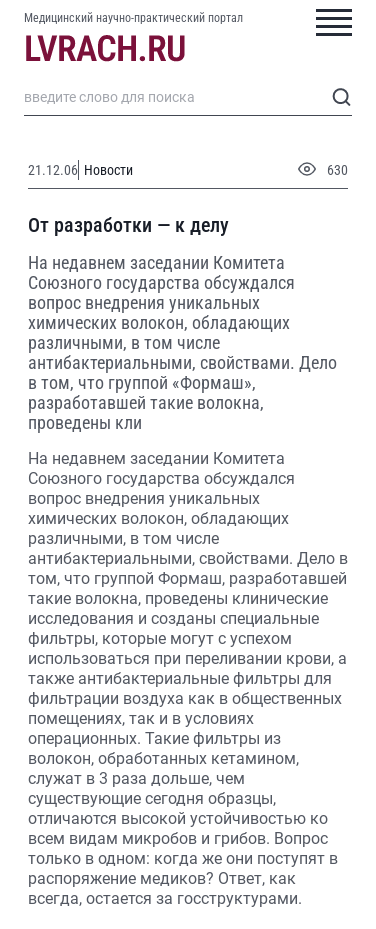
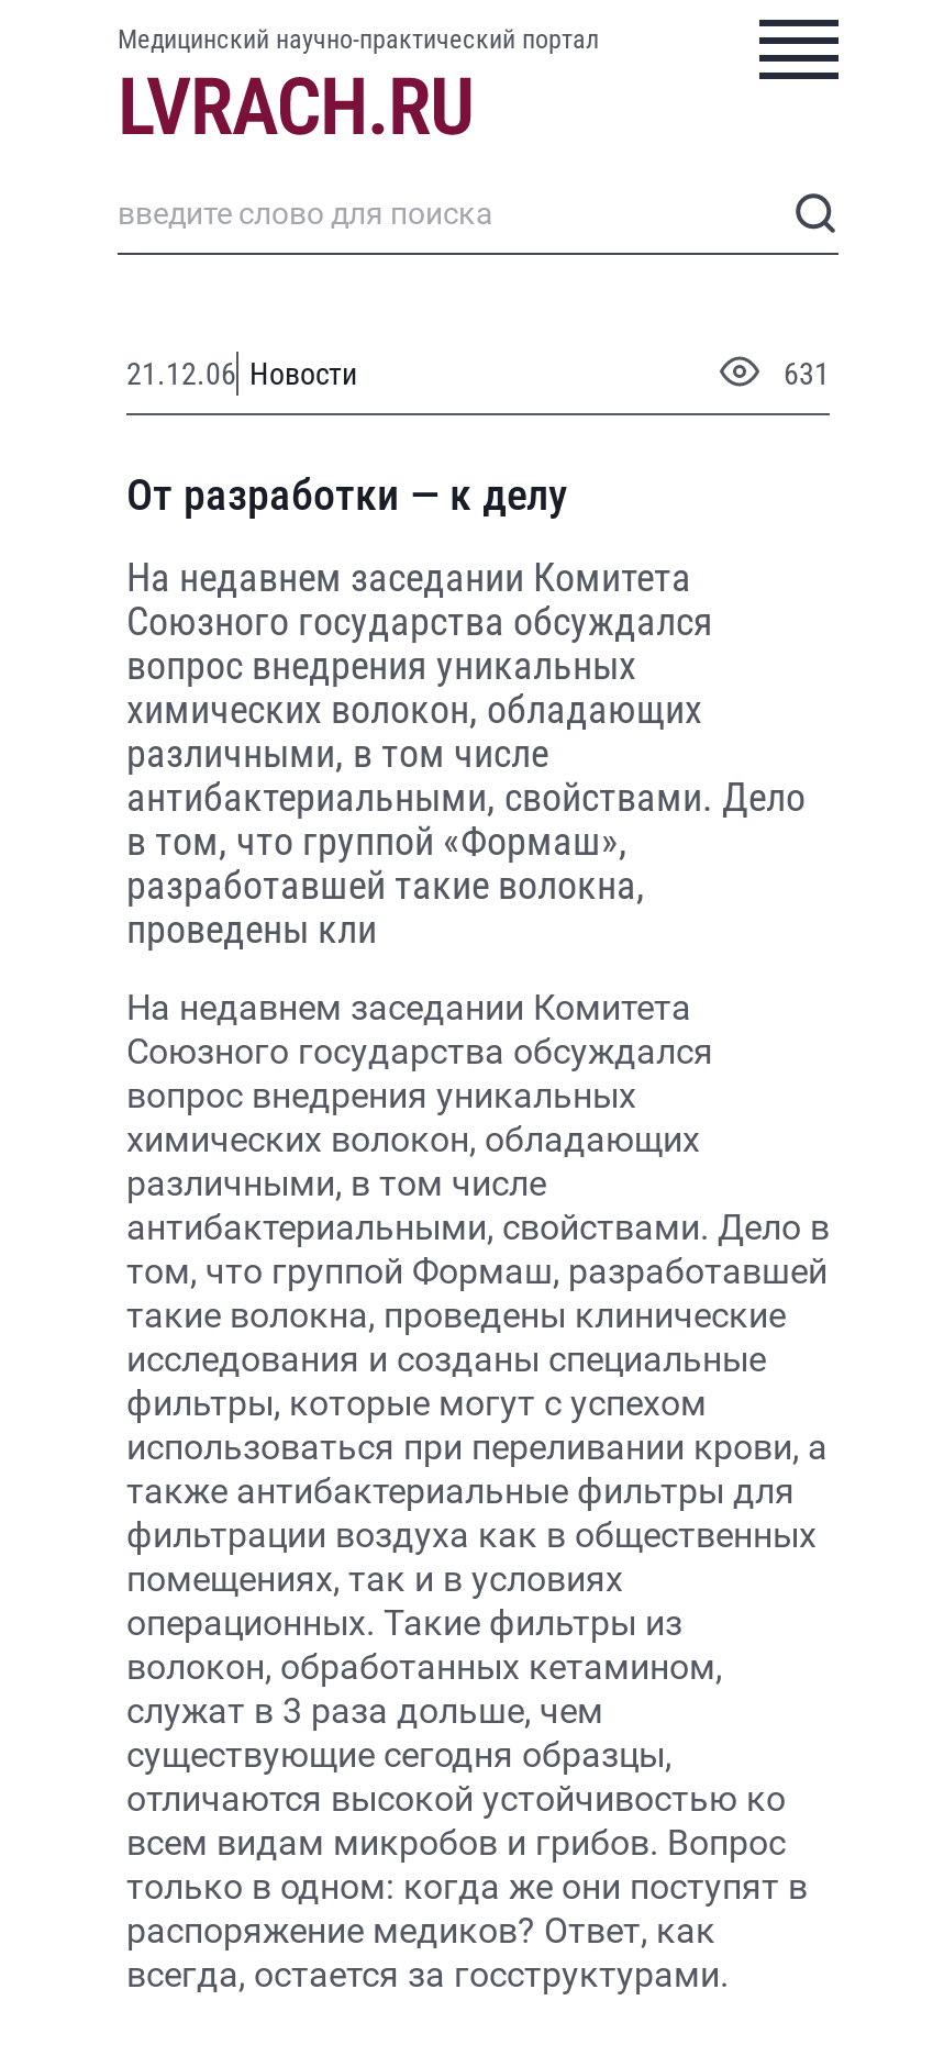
[324,162,348,178] 630 -> [777,356,830,391] 631

